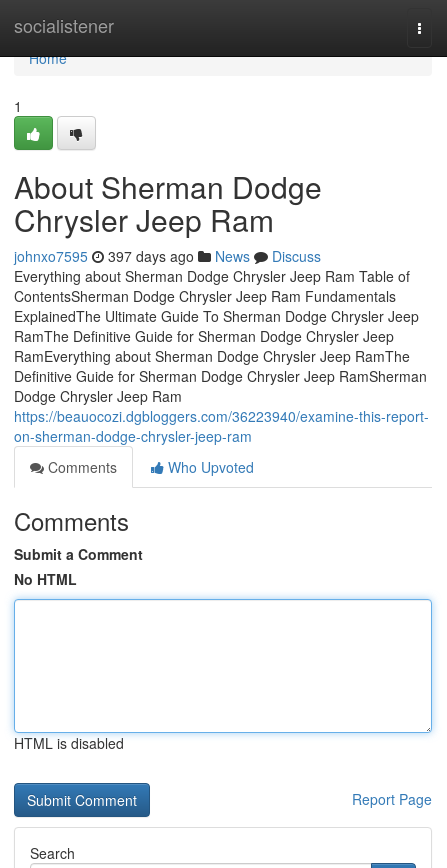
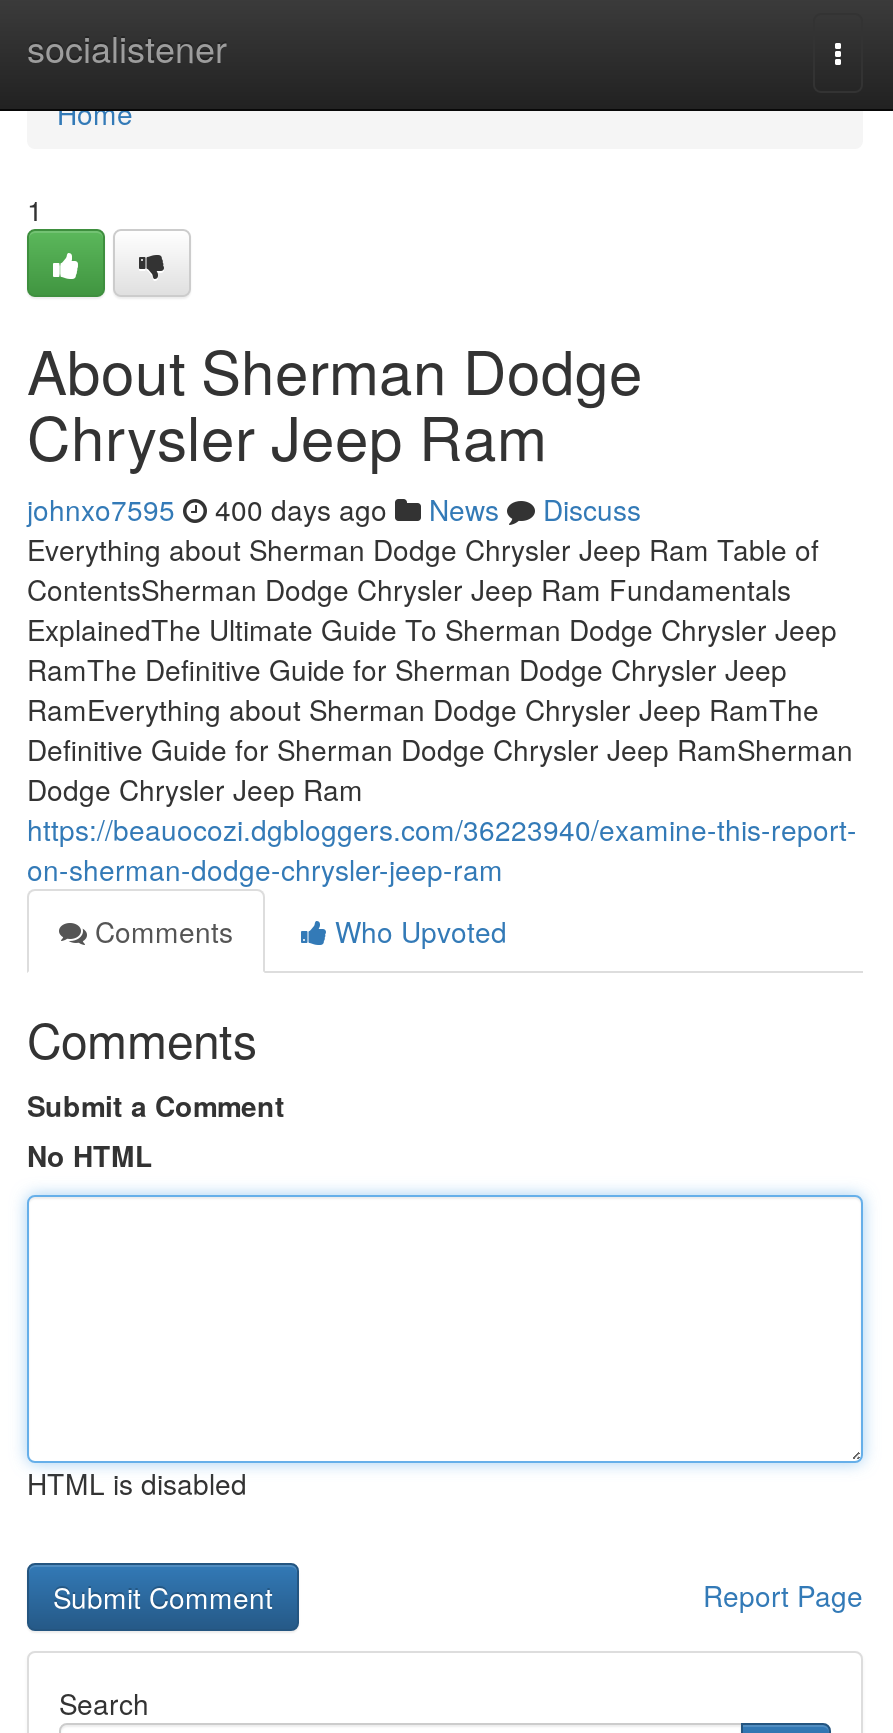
[14,246,321,266] johnxo7595 397 days ago News Discuss -> [27,489,641,529] johnxo7595 400 days ago News Discuss

